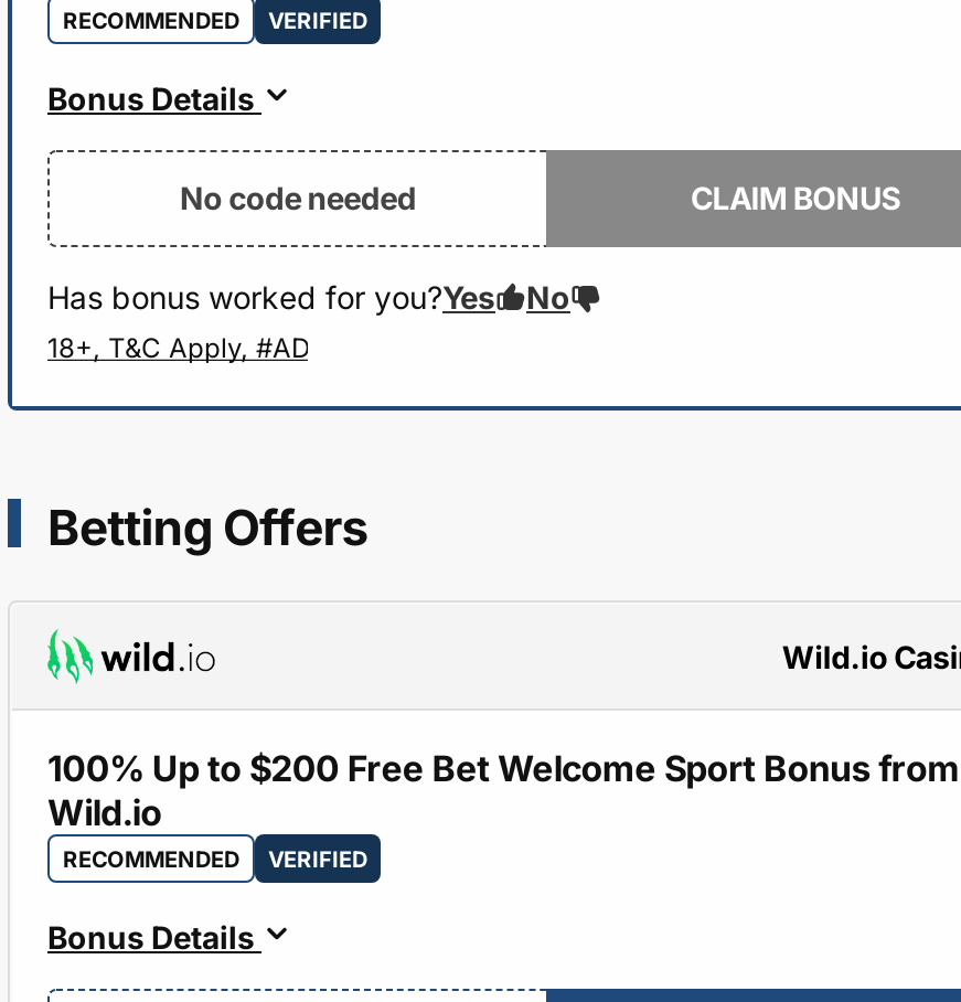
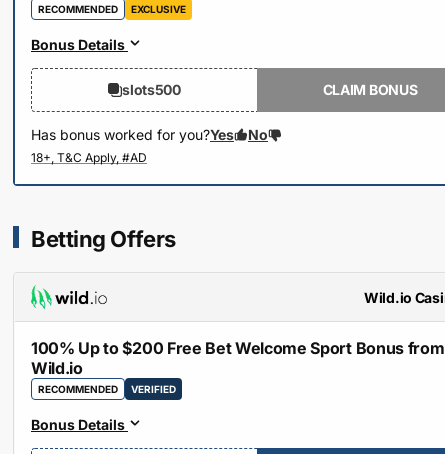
[268,7,367,33] VERIFIED -> [131,3,186,15] EXCLUSIVE
[180,179,416,216] No code needed -> [122,81,181,98] slots500

